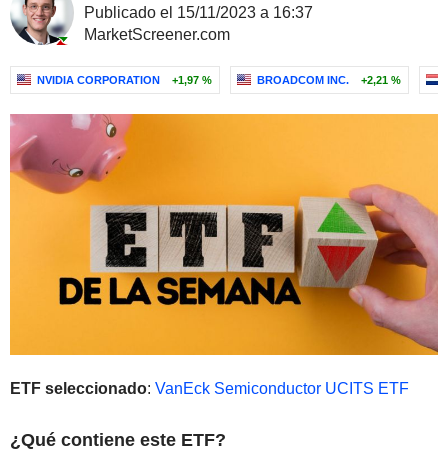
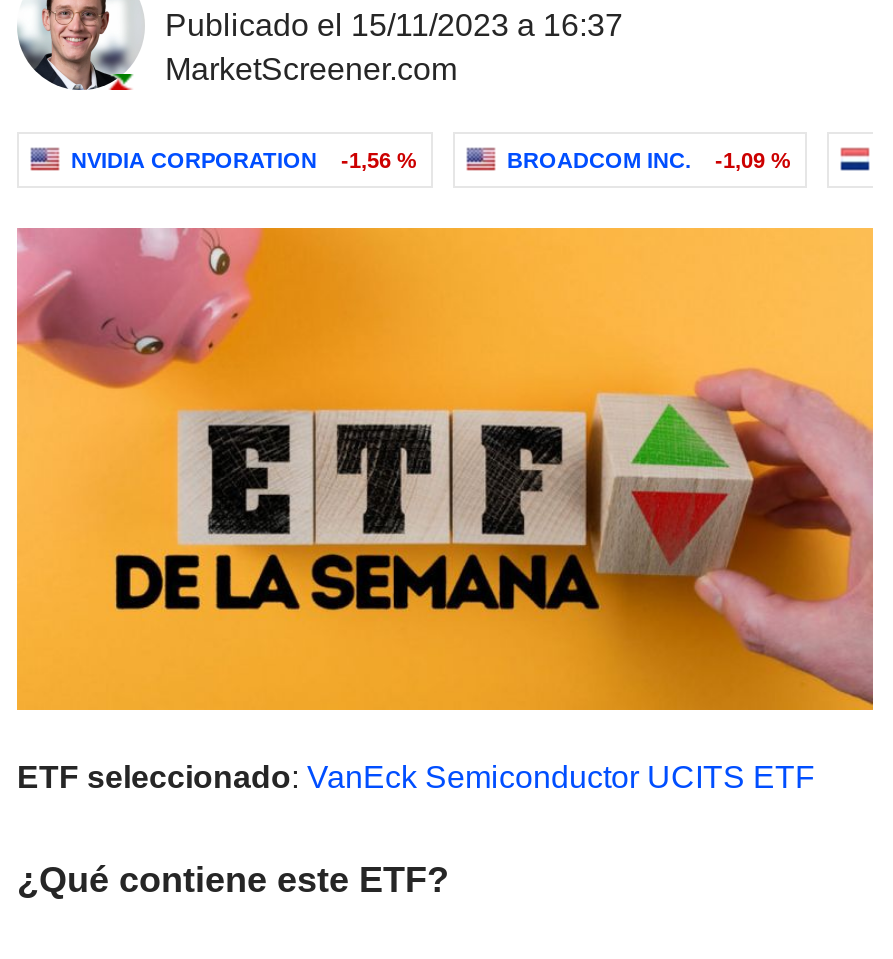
[37,74,212,86] NVIDIA CORPORATION +1,97 % -> [71,148,417,172] NVIDIA CORPORATION -1,56 %
[257,74,401,86] BROADCOM INC. +2,21 % -> [507,148,791,172] BROADCOM INC. -1,09 %

